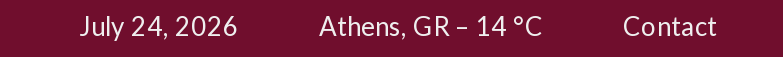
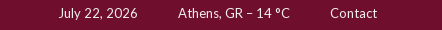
[79,10,239,42] July 24, 2026 -> [57,5,137,21] July 22, 2026

